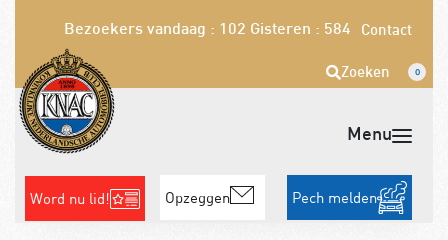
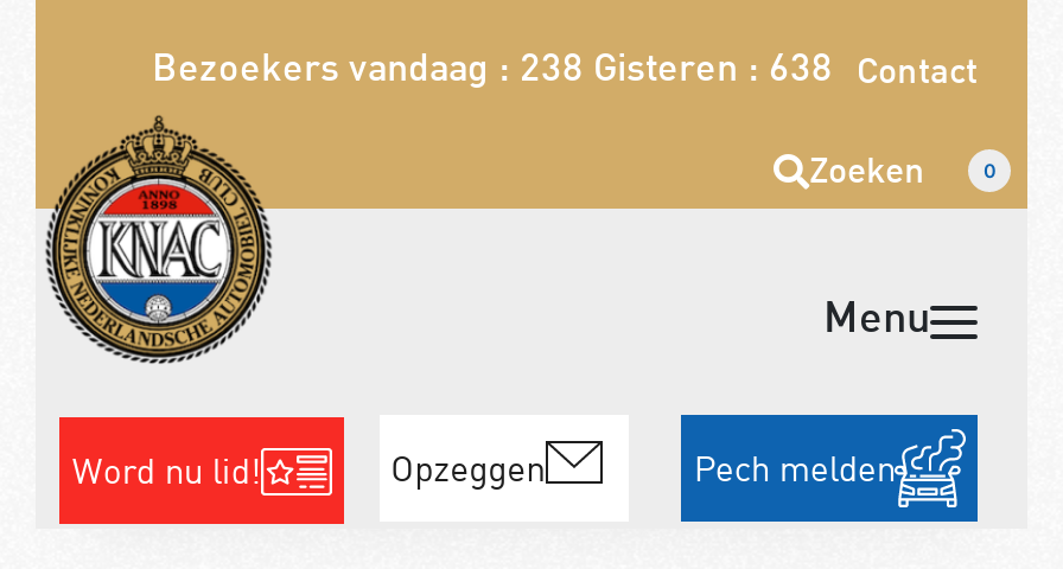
[64,23,351,38] Bezoekers vandaag : 102 Gisteren : 584 -> [152,55,833,90] Bezoekers vandaag : 238 Gisteren : 638

